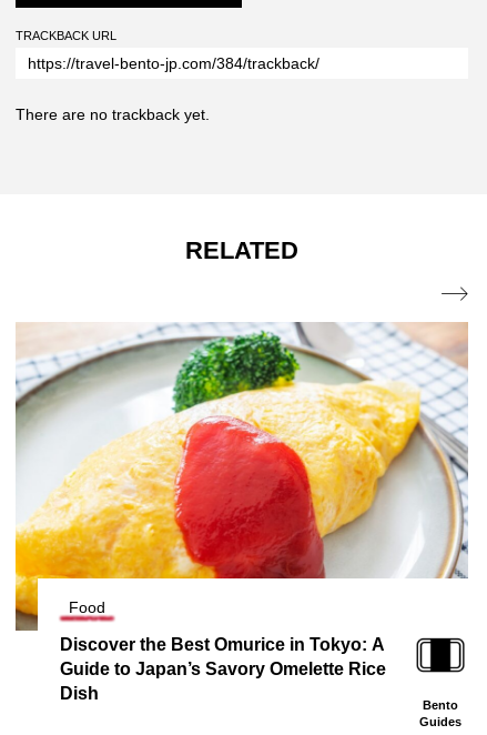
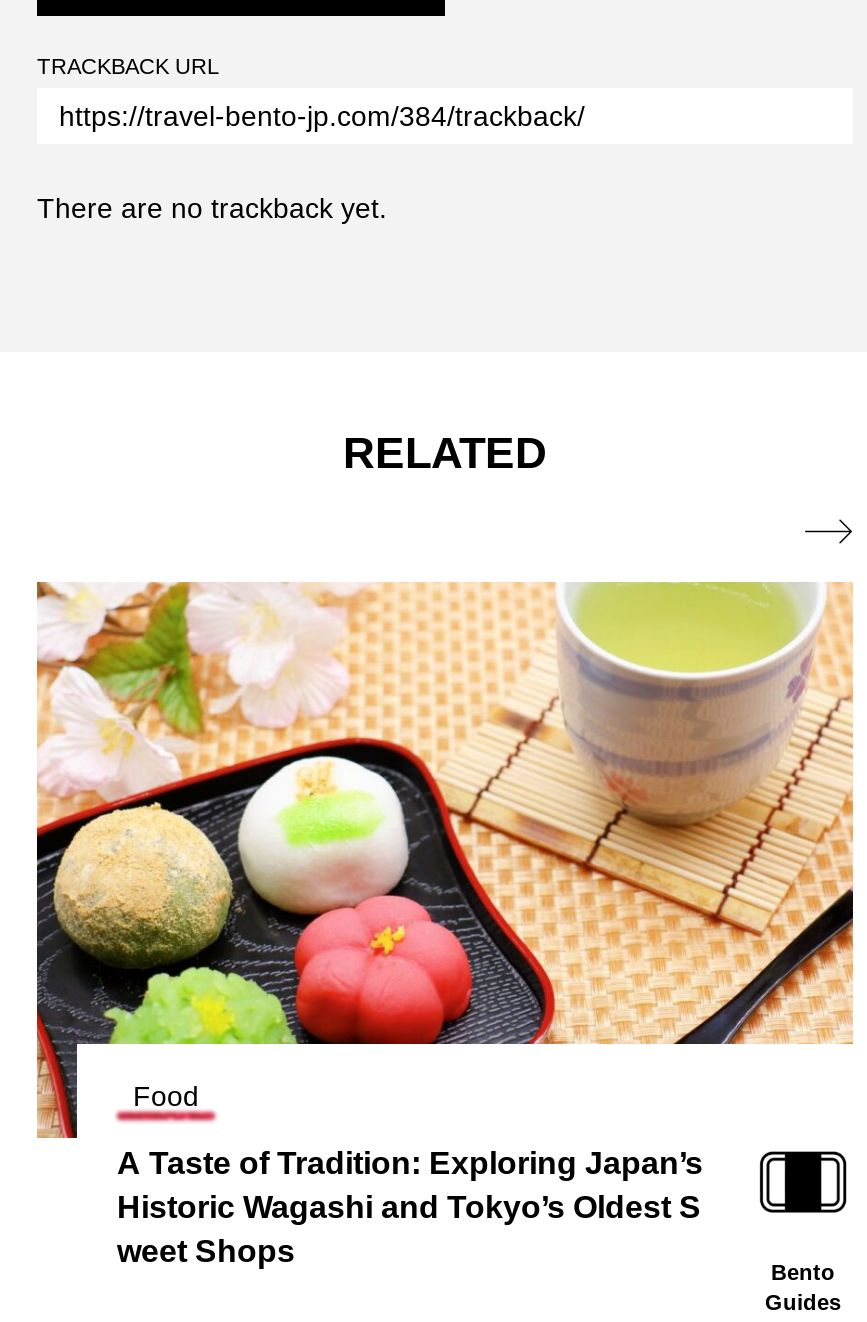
[14,321,469,702] [image] | Discover the Best Omurice in Tokyo: A | Guide to Japan’s Savory Omelette Rice | Dish -> [35,580,855,1267] [image] | A Taste of Tradition: Exploring Japan’s | Historic Wagashi and Tokyo’s Oldest S | weet Shops

